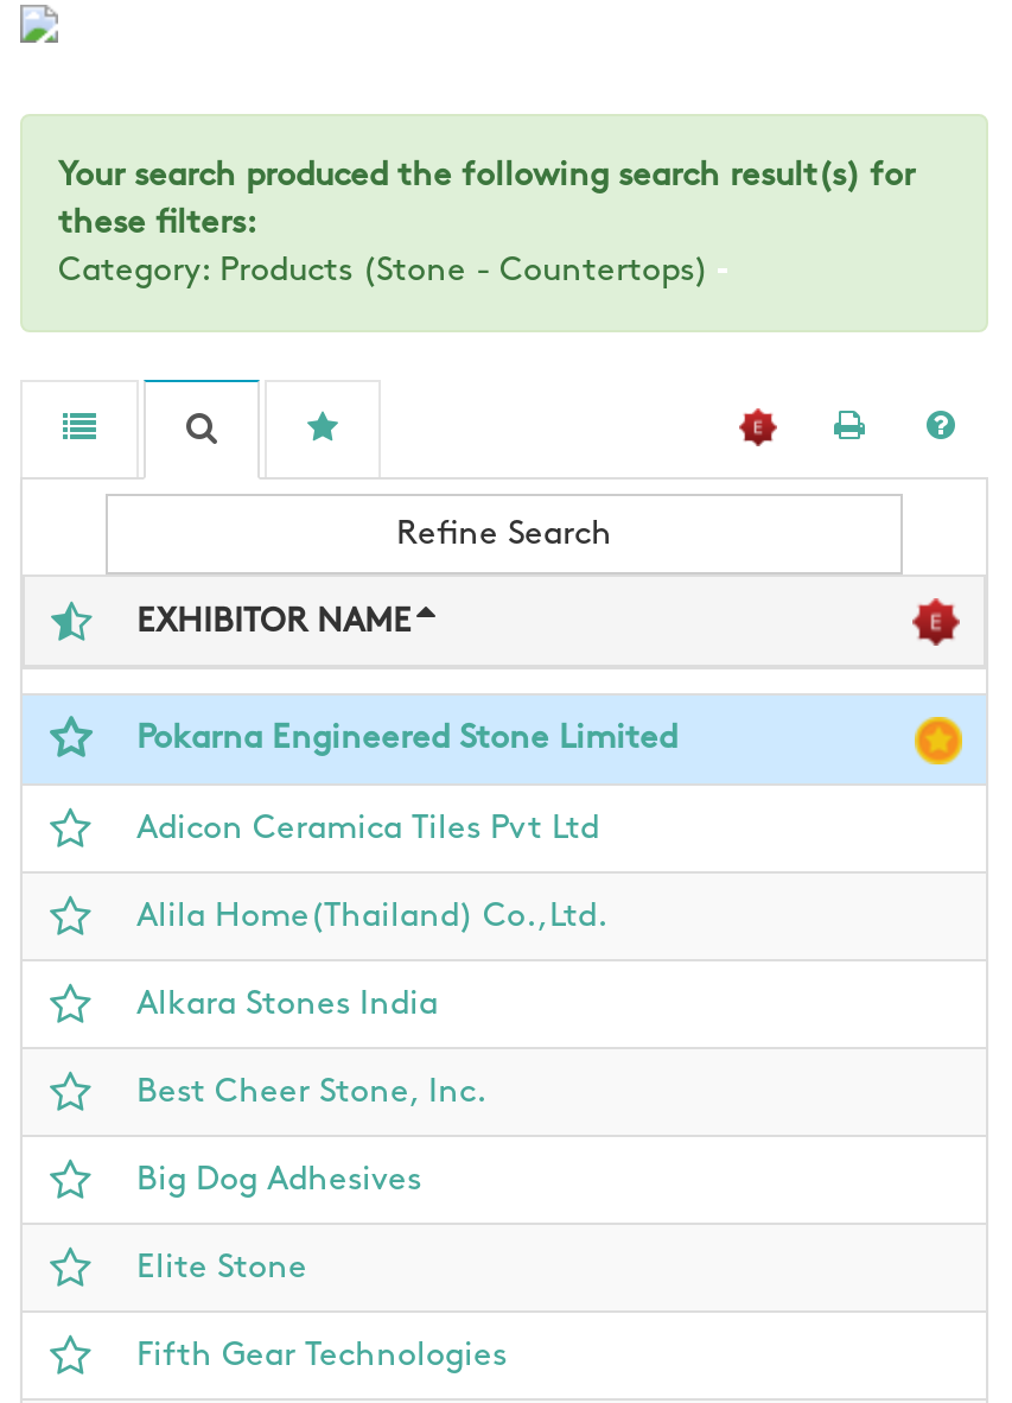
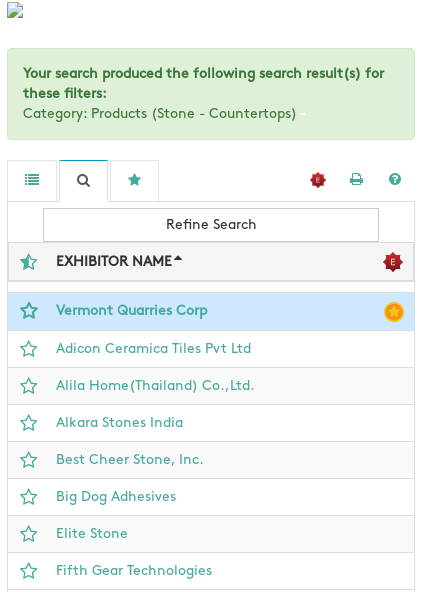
[136,722,677,753] Pokarna Engineered Stone Limited -> [56,304,207,317] Vermont Quarries Corp

